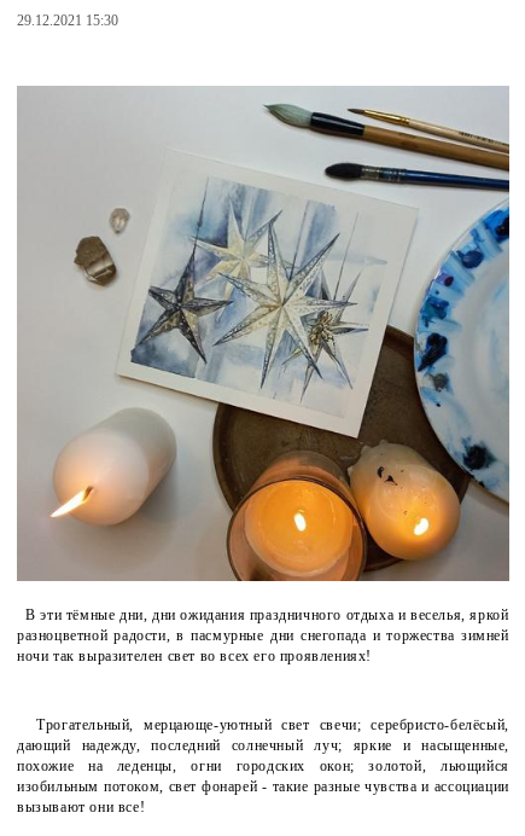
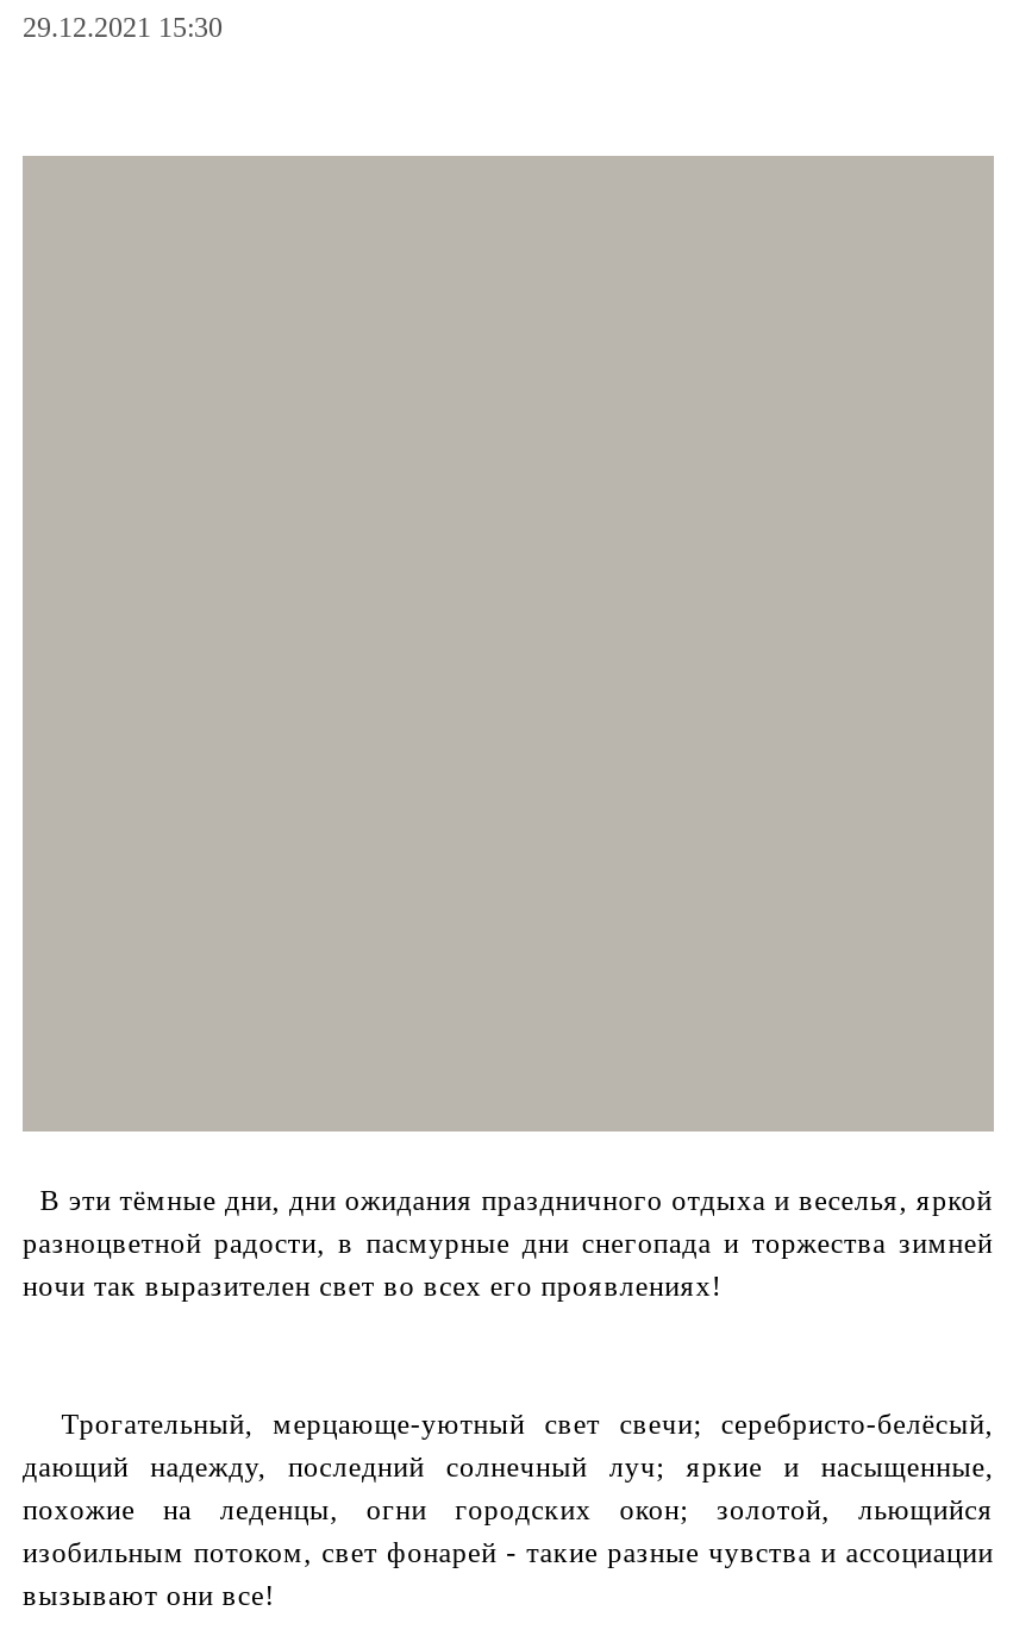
[19,88,511,581] [image] -> none

